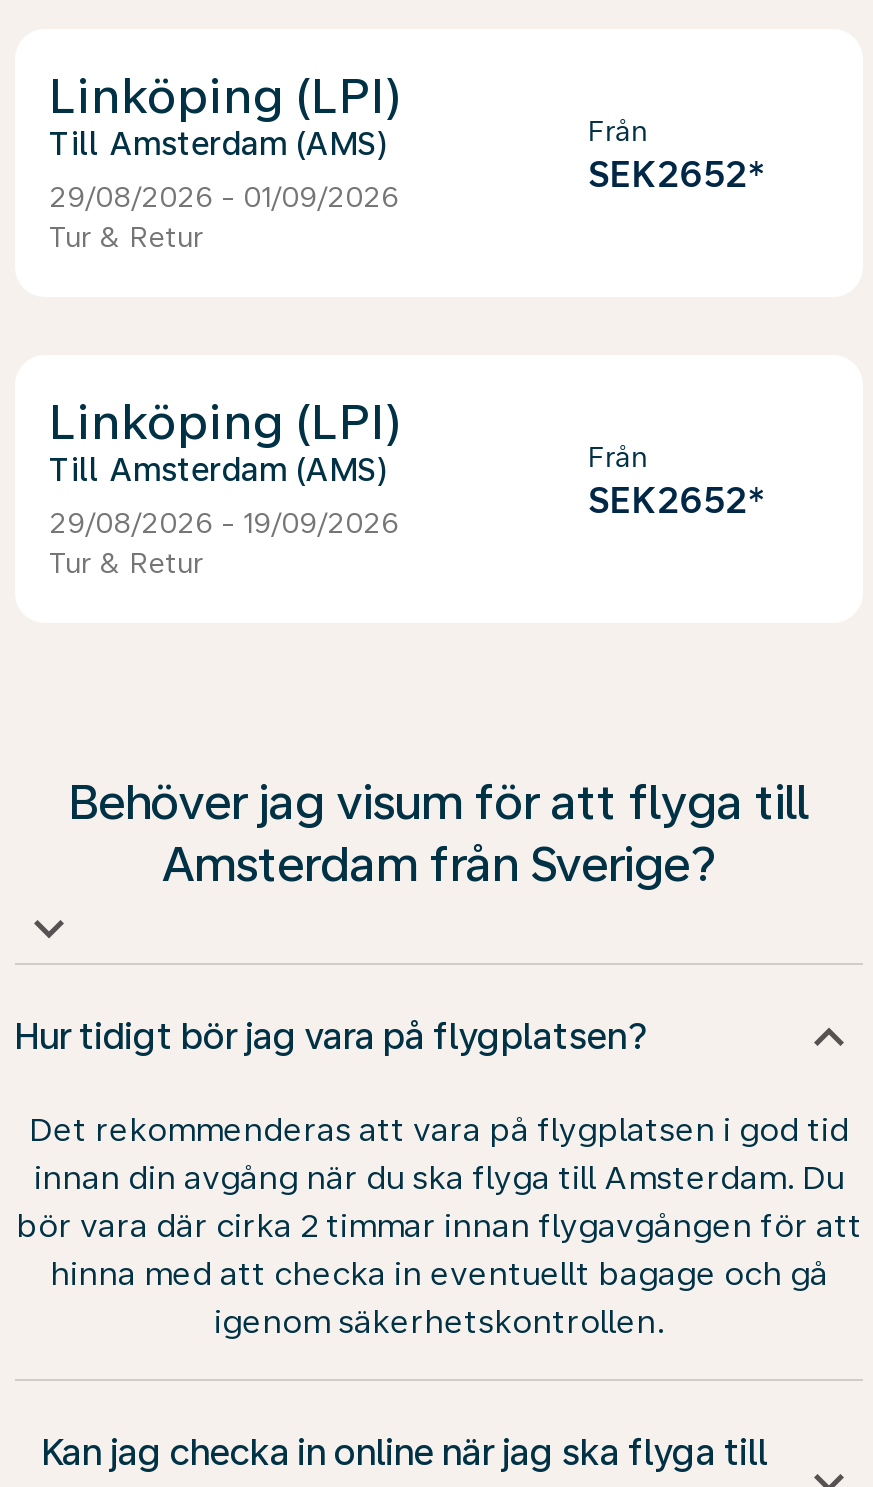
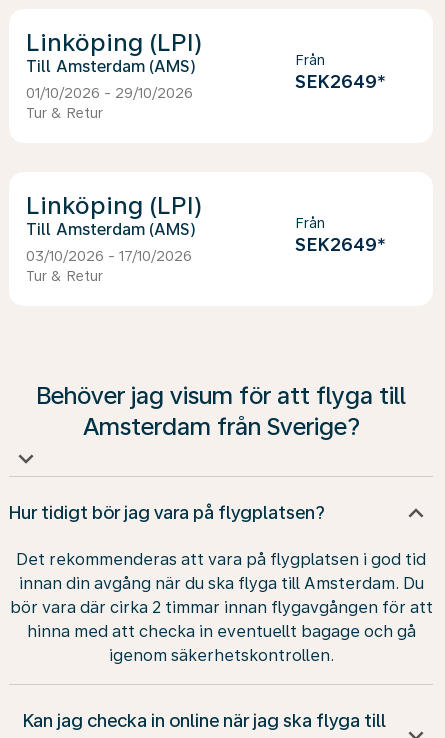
[587,153,765,195] SEK2652* -> [295,71,386,92] SEK2649*
[49,181,399,213] 29/08/2026 - 01/09/2026 -> [26,85,193,101] 01/10/2026 - 29/10/2026
[587,479,765,521] SEK2652* -> [295,234,386,255] SEK2649*
[49,507,399,539] 29/08/2026 - 19/09/2026 -> [26,248,192,264] 03/10/2026 - 17/10/2026

